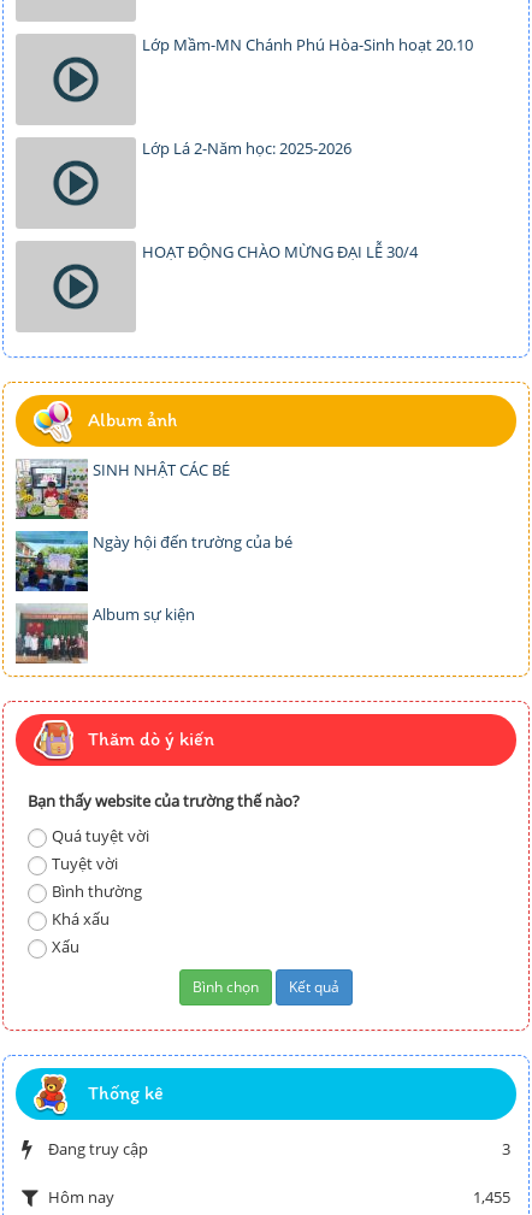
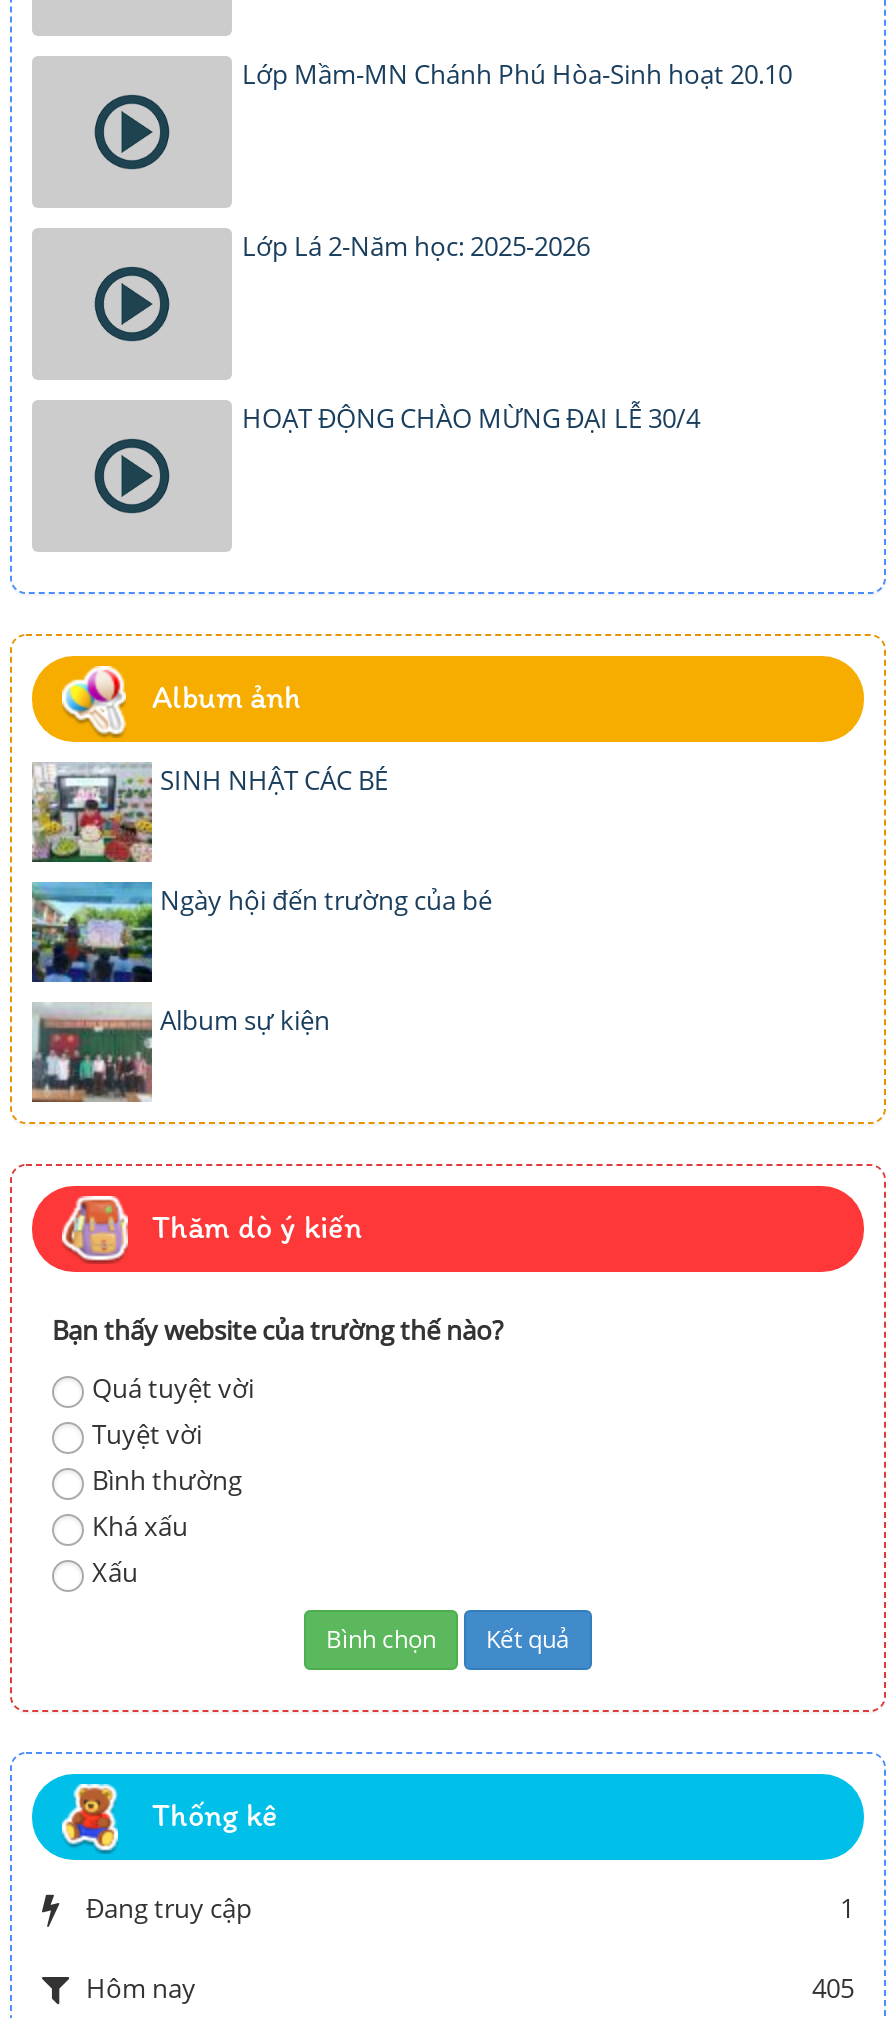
[502,1138,510,1160] 3 -> [840,1890,854,1926] 1
[473,1186,510,1208] 1,455 -> [812,1970,854,2006] 405

